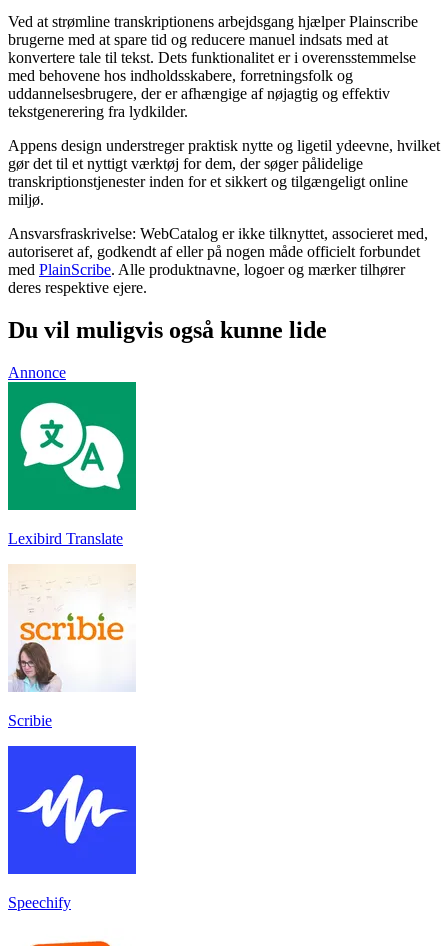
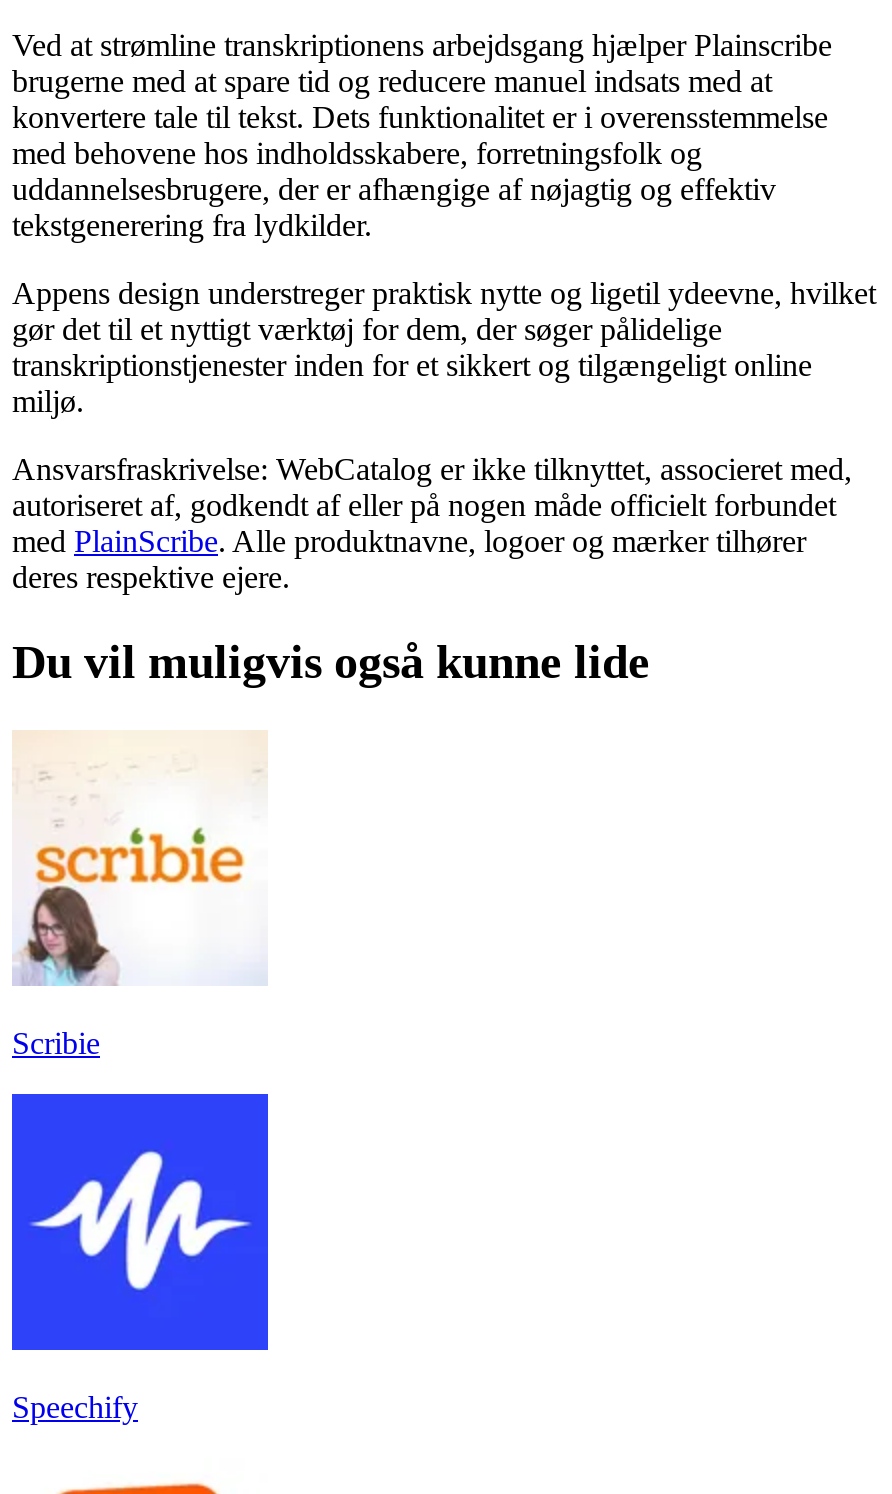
[8,364,66,381] Annonce -> none
[7,381,137,547] [image] | Lexibird Translate -> none

